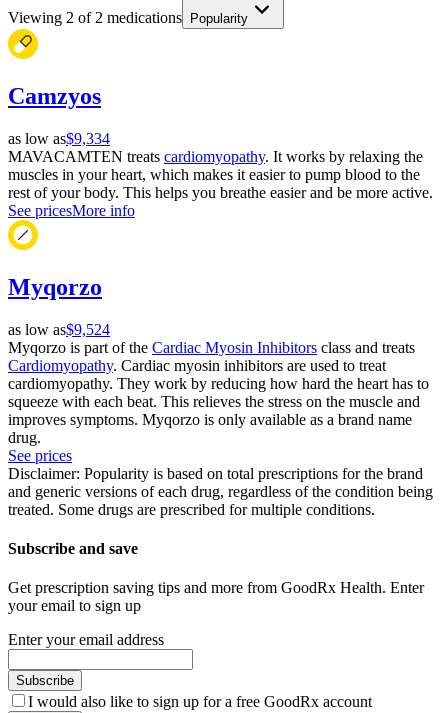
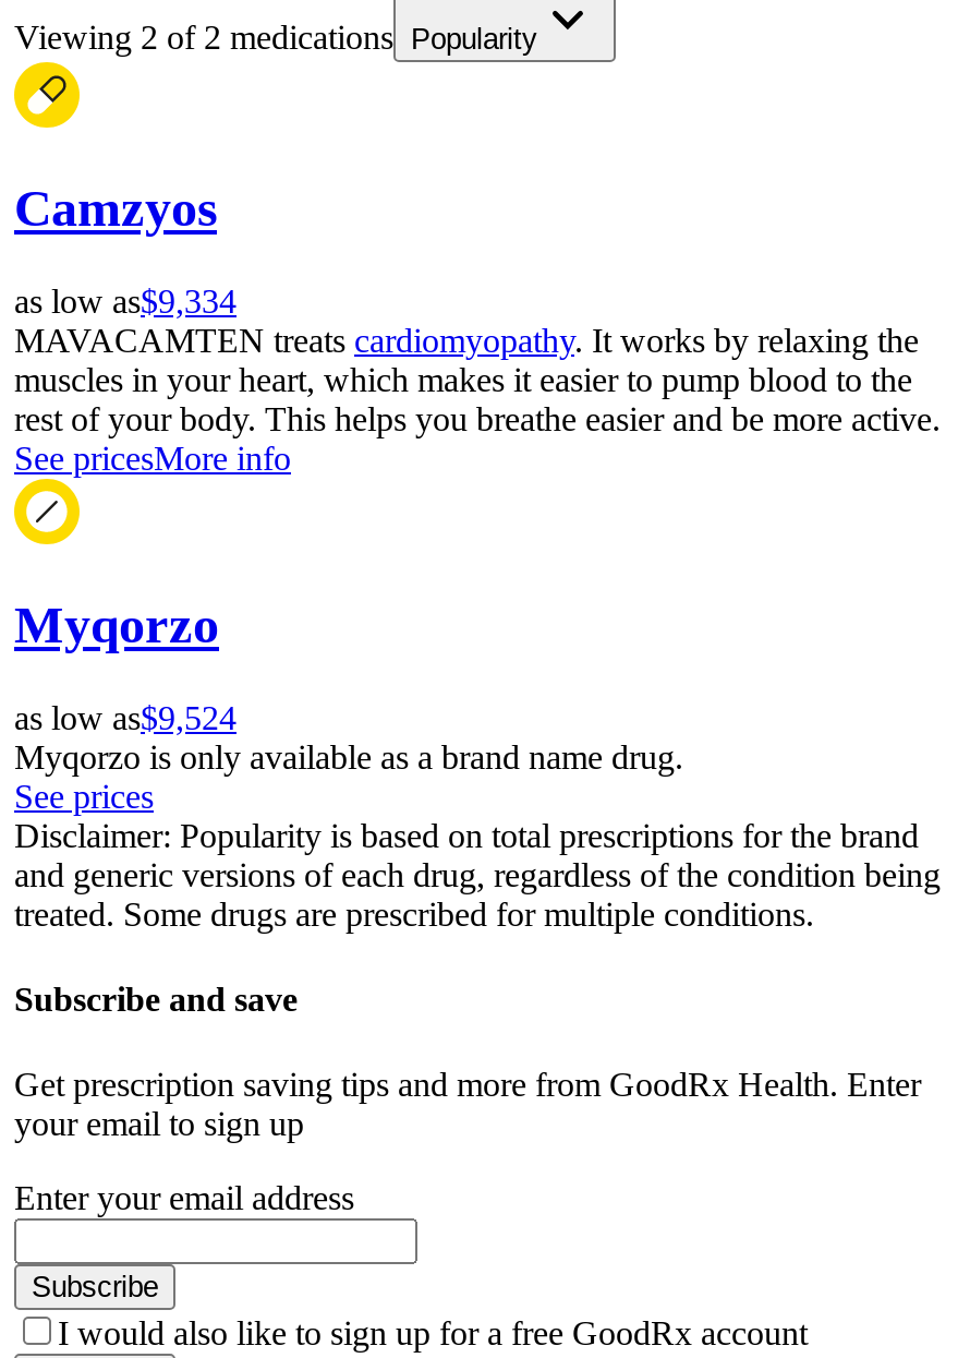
[8,339,429,446] Myqorzo is part of the Cardiac Myosin Inhibitors class and treats | Cardiomyopathy. Cardiac myosin inhibitors are used to treat | cardiomyopathy. They work by reducing how hard the heart has to | squeeze with each beat. This relieves the stress on the muscle and | improves symptoms. Myqorzo is only available as a brand name | drug. -> [14,738,683,775] Myqorzo is only available as a brand name drug.

